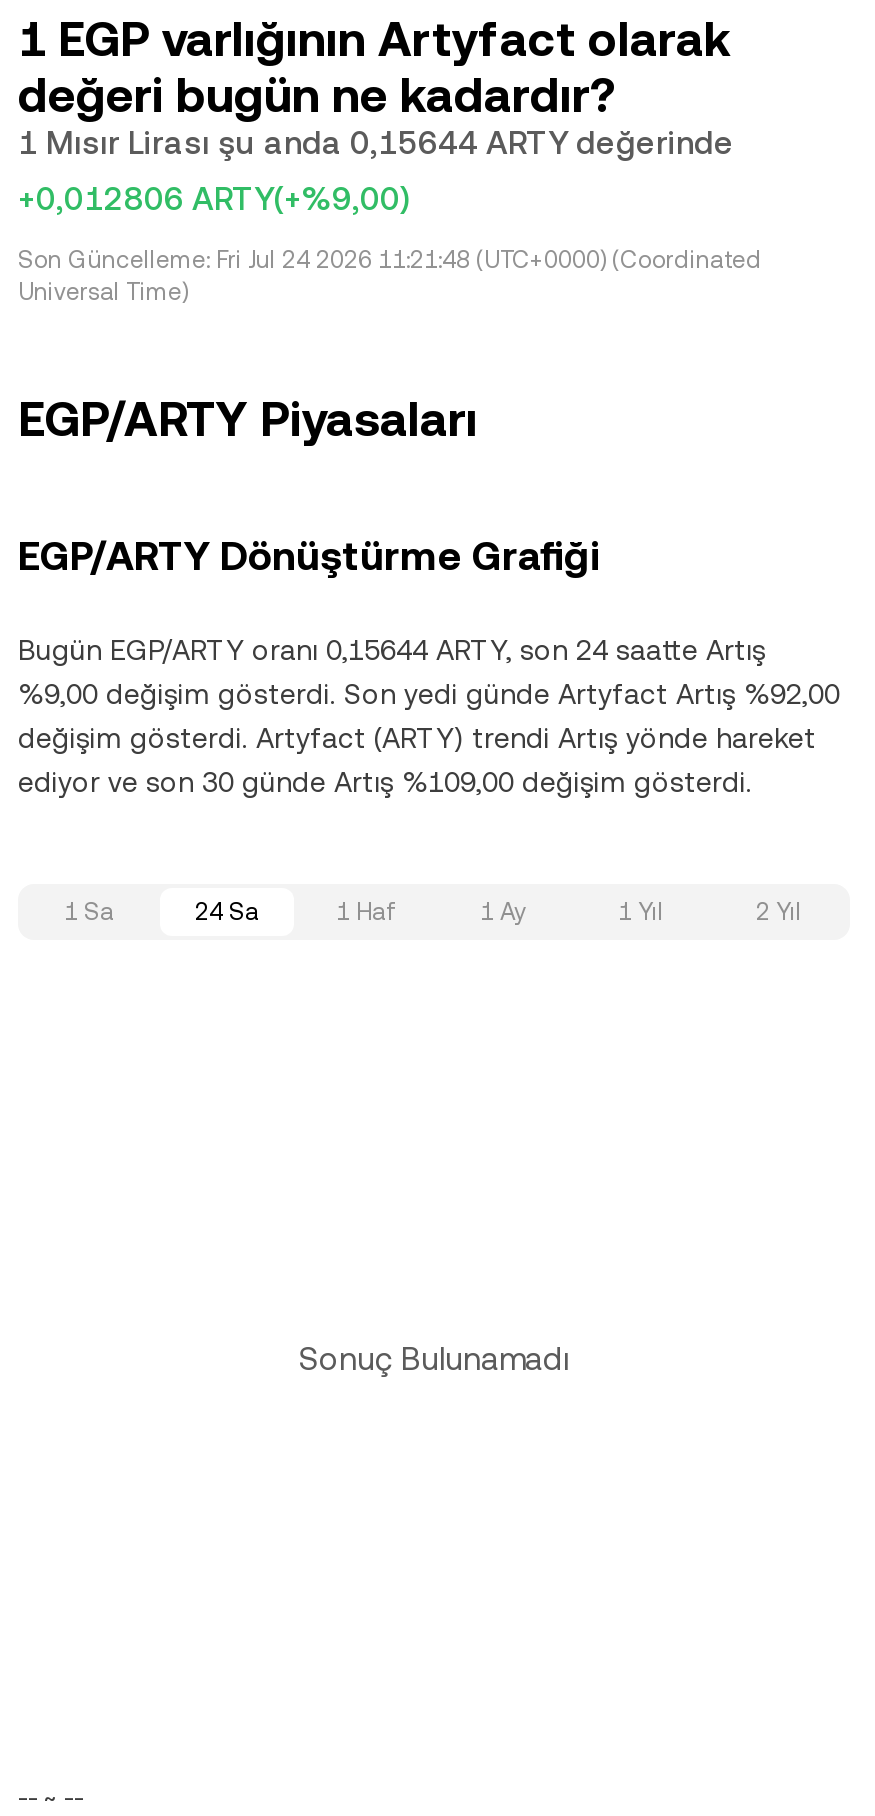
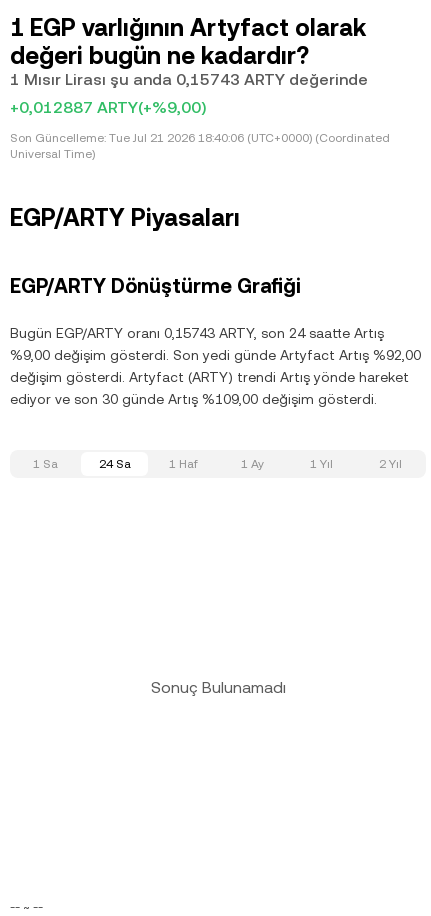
[18,124,734,162] 1 Mısır Lirası şu anda 0,15644 ARTY değerinde -> [10,70,368,89] 1 Mısır Lirası şu anda 0,15743 ARTY değerinde
[18,180,410,218] +0,012806 ARTY(+%9,00) -> [10,98,206,117] +0,012887 ARTY(+%9,00)
[18,246,762,274] Son Güncelleme: Fri Jul 24 2026 11:21:48 (UTC+0000) (Coordinated -> [10,131,390,145] Son Güncelleme: Tue Jul 21 2026 18:40:06 (UTC+0000) (Coordinated
[18,634,766,666] Bugün EGP/ARTY oranı 0,15644 ARTY, son 24 saatte Artış -> [10,325,384,341] Bugün EGP/ARTY oranı 0,15743 ARTY, son 24 saatte Artış

